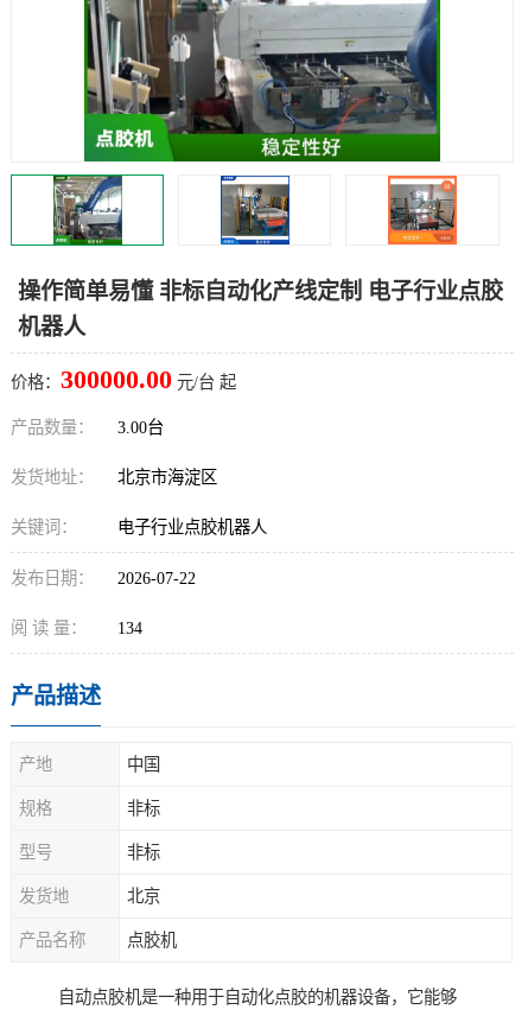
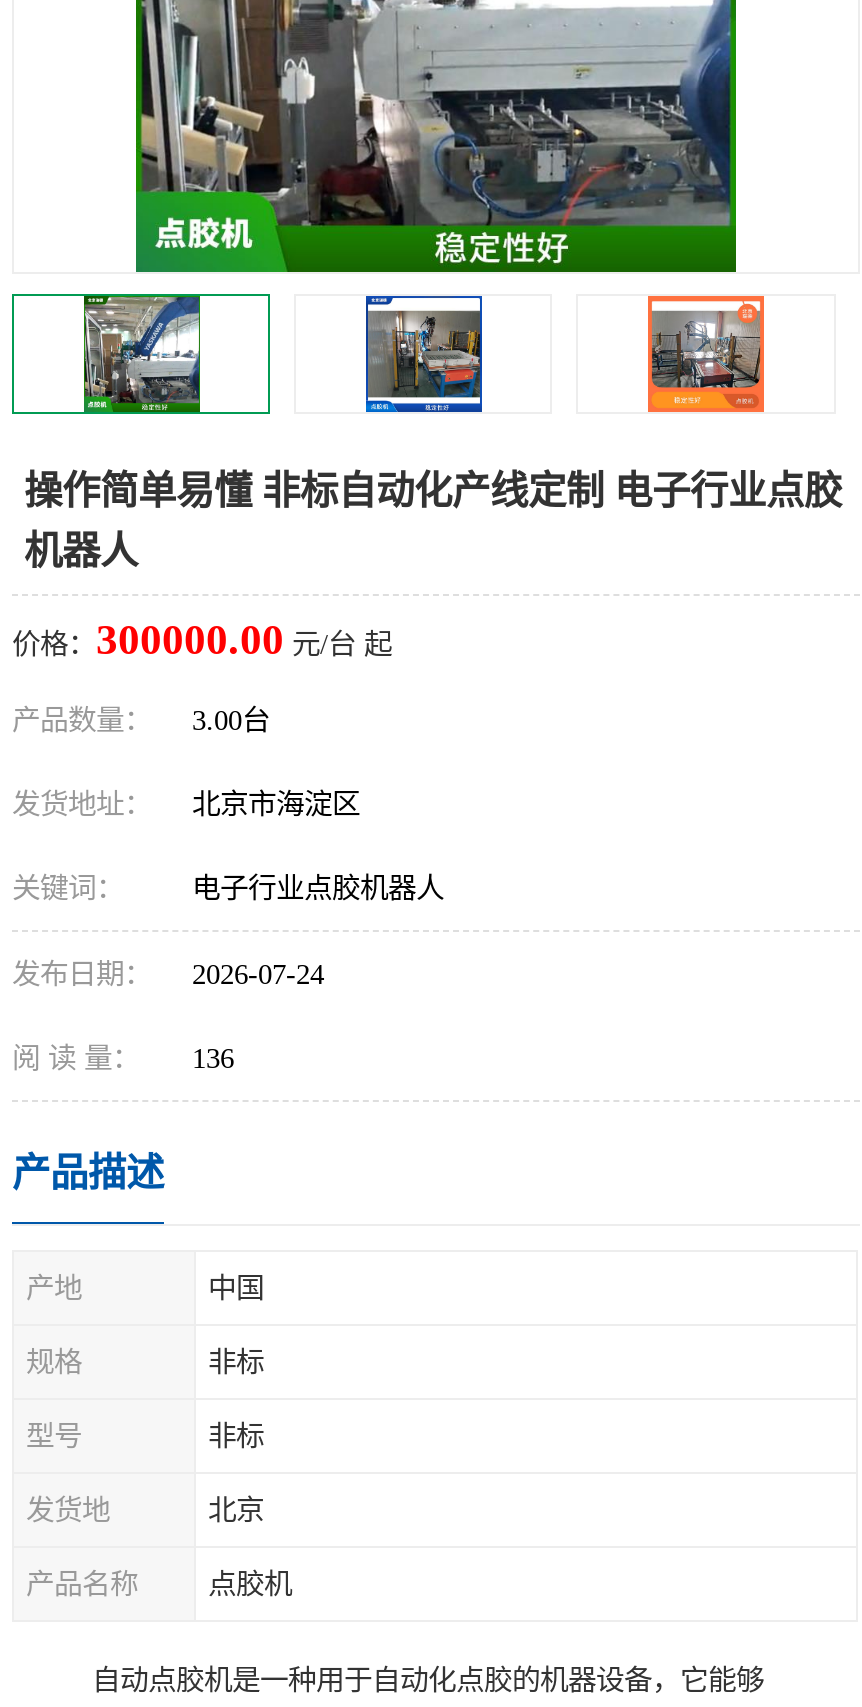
[11,569,196,588] 发布日期： 2026-07-22 -> [12,958,324,990] 发布日期： 2026-07-24
[11,618,142,637] 阅 读 量： 134 -> [12,1042,234,1074] 阅 读 量： 136

